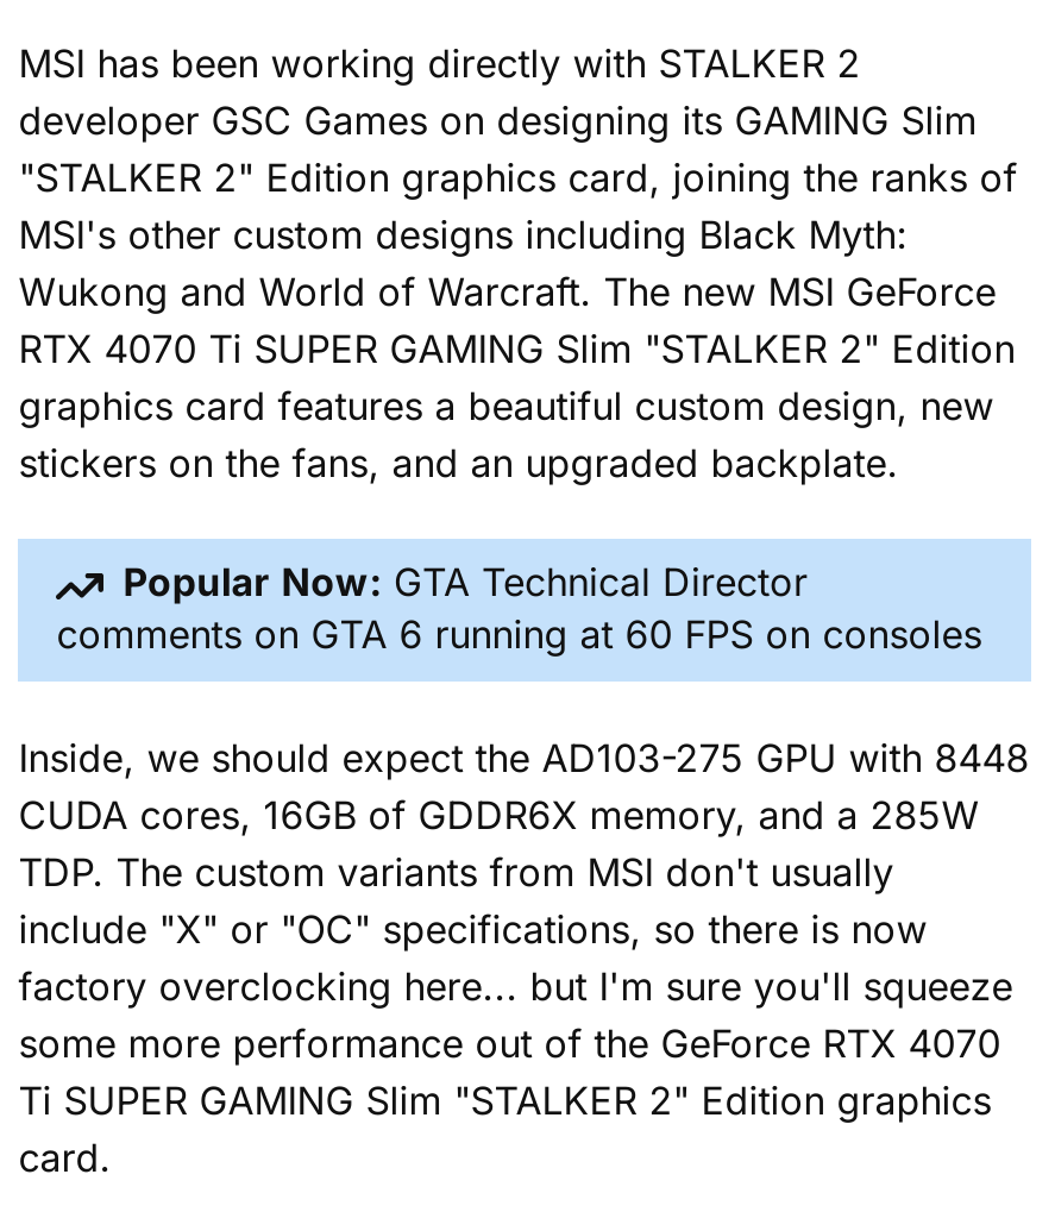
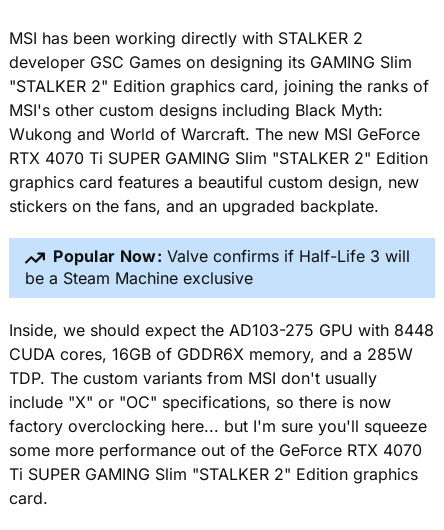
[56,559,982,658] Popular Now: GTA Technical Director | comments on GTA 6 running at 60 FPS on consoles -> [25,246,410,288] Popular Now: Valve confirms if Half-Life 3 will | be a Steam Machine exclusive

